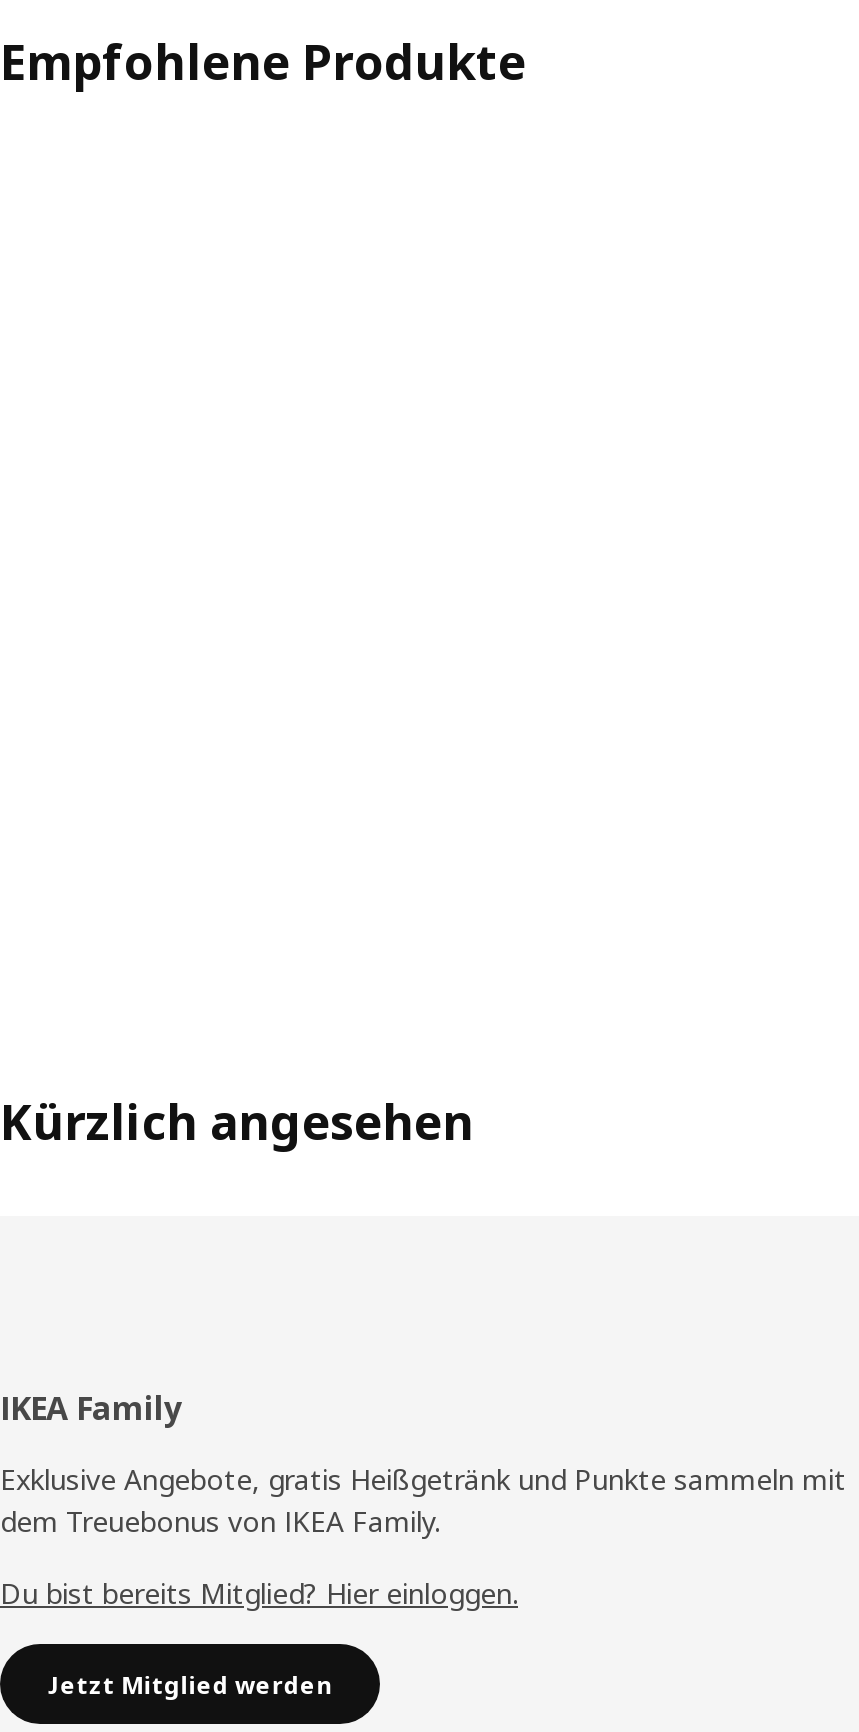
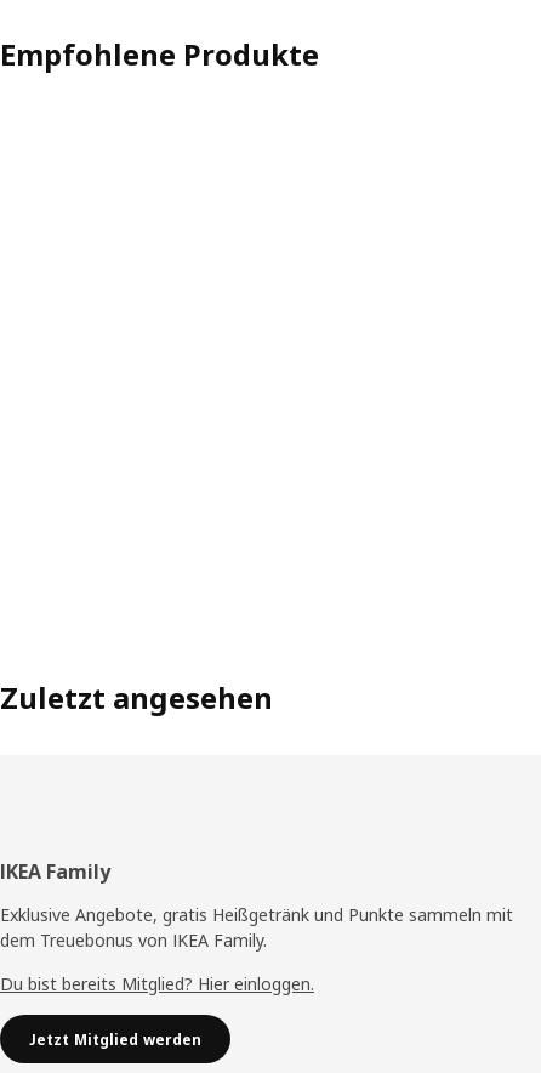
[0,1088,474,1154] Kürzlich angesehen -> [0,677,273,717] Zuletzt angesehen

